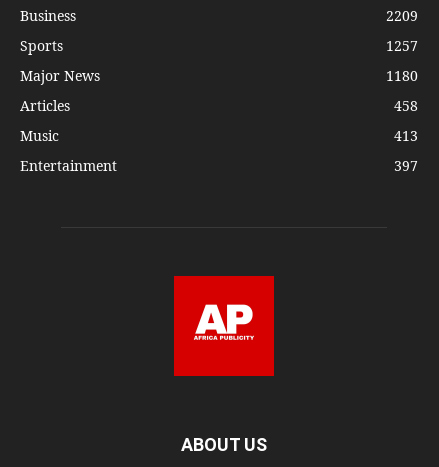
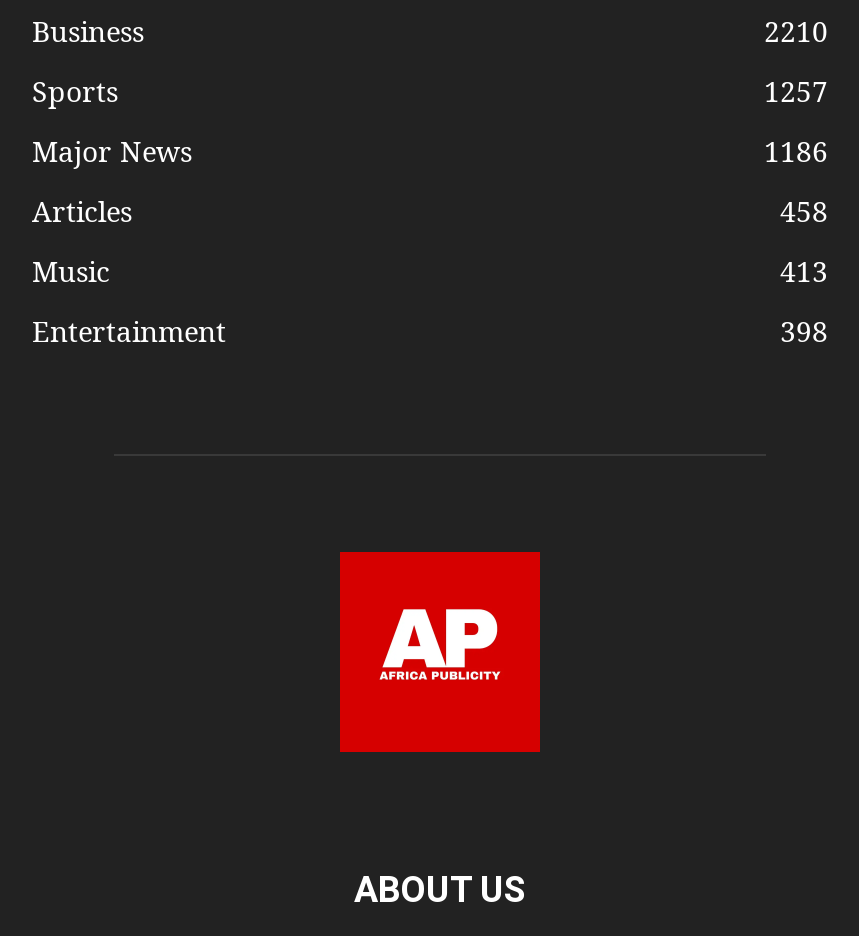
[386,6,418,25] 2209 -> [764,11,828,49] 2210
[386,66,418,85] 1180 -> [764,131,828,169] 1186
[394,156,418,175] 397 -> [780,311,828,349] 398

